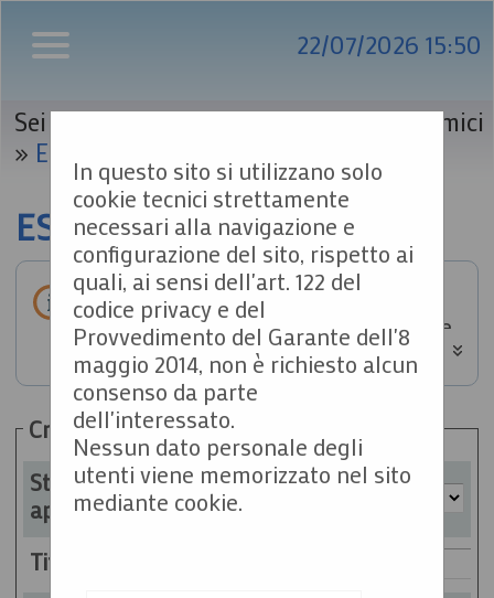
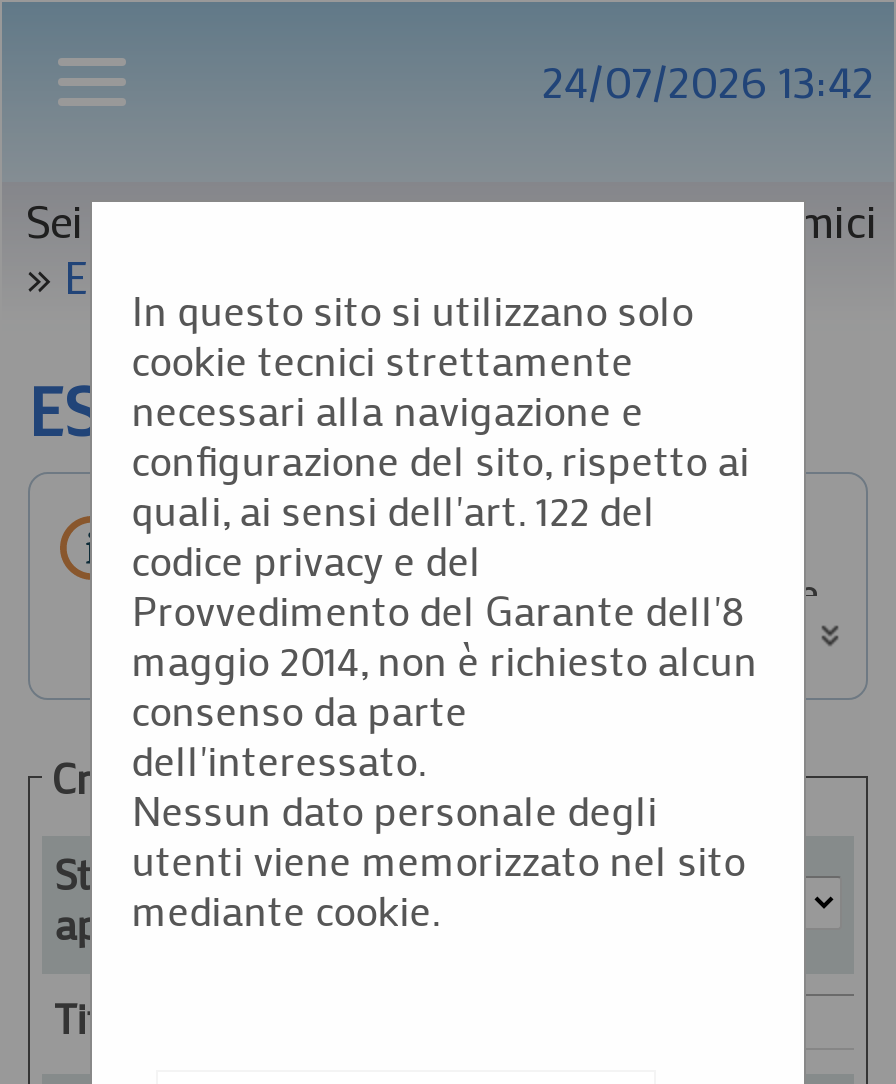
[297,28,482,61] 22/07/2026 15:50 -> [542,50,874,110] 24/07/2026 13:42

